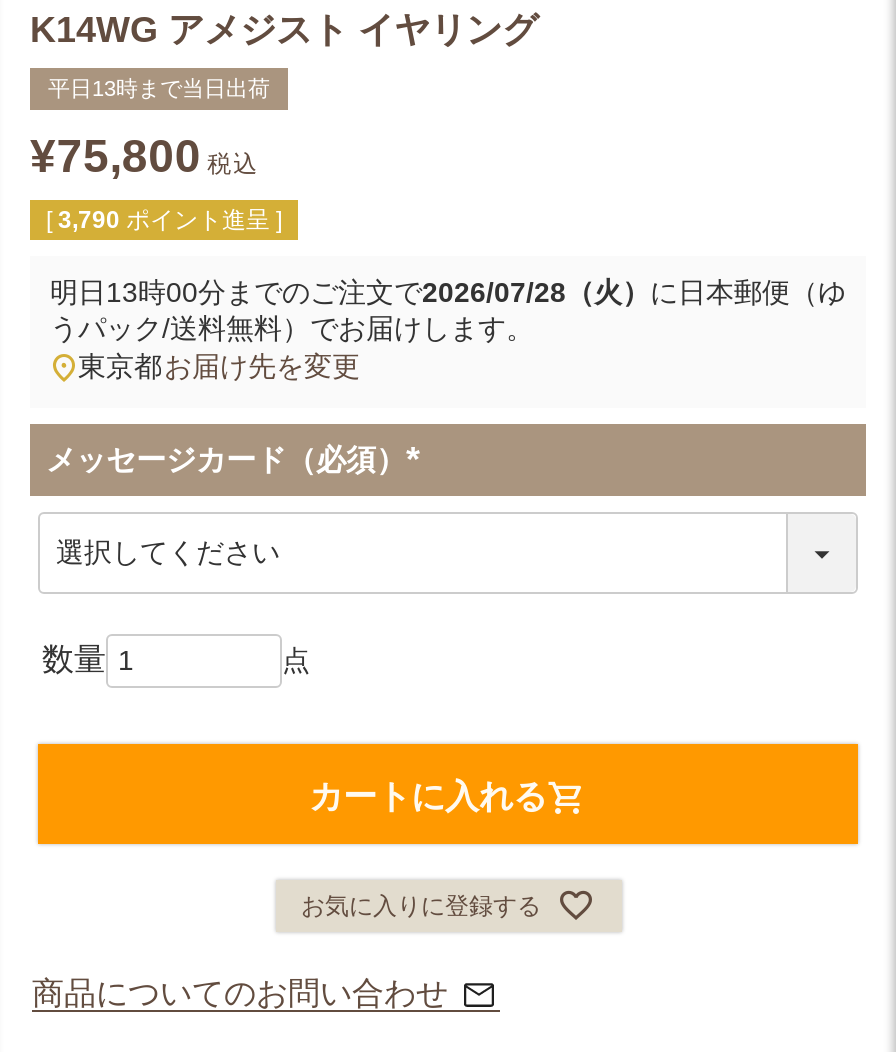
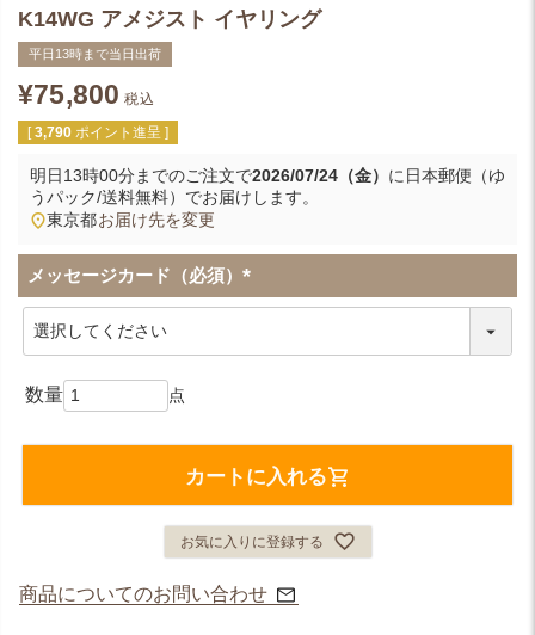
[50,276,846,308] 明日13時00分までのご注文で2026/07/28（火）に日本郵便（ゆ -> [30,166,505,185] 明日13時00分までのご注文で2026/07/24（金）に日本郵便（ゆ

